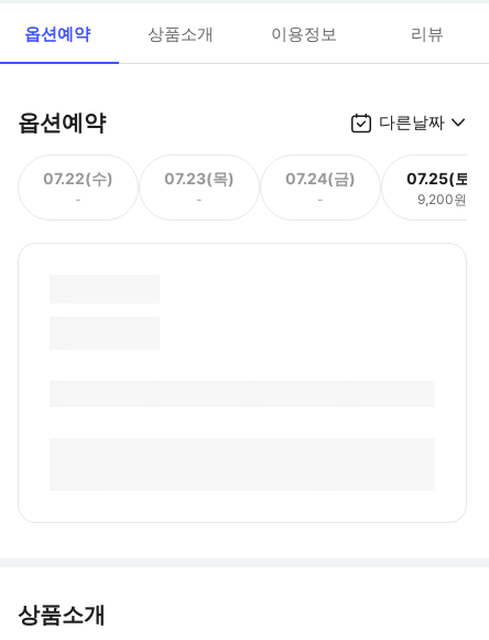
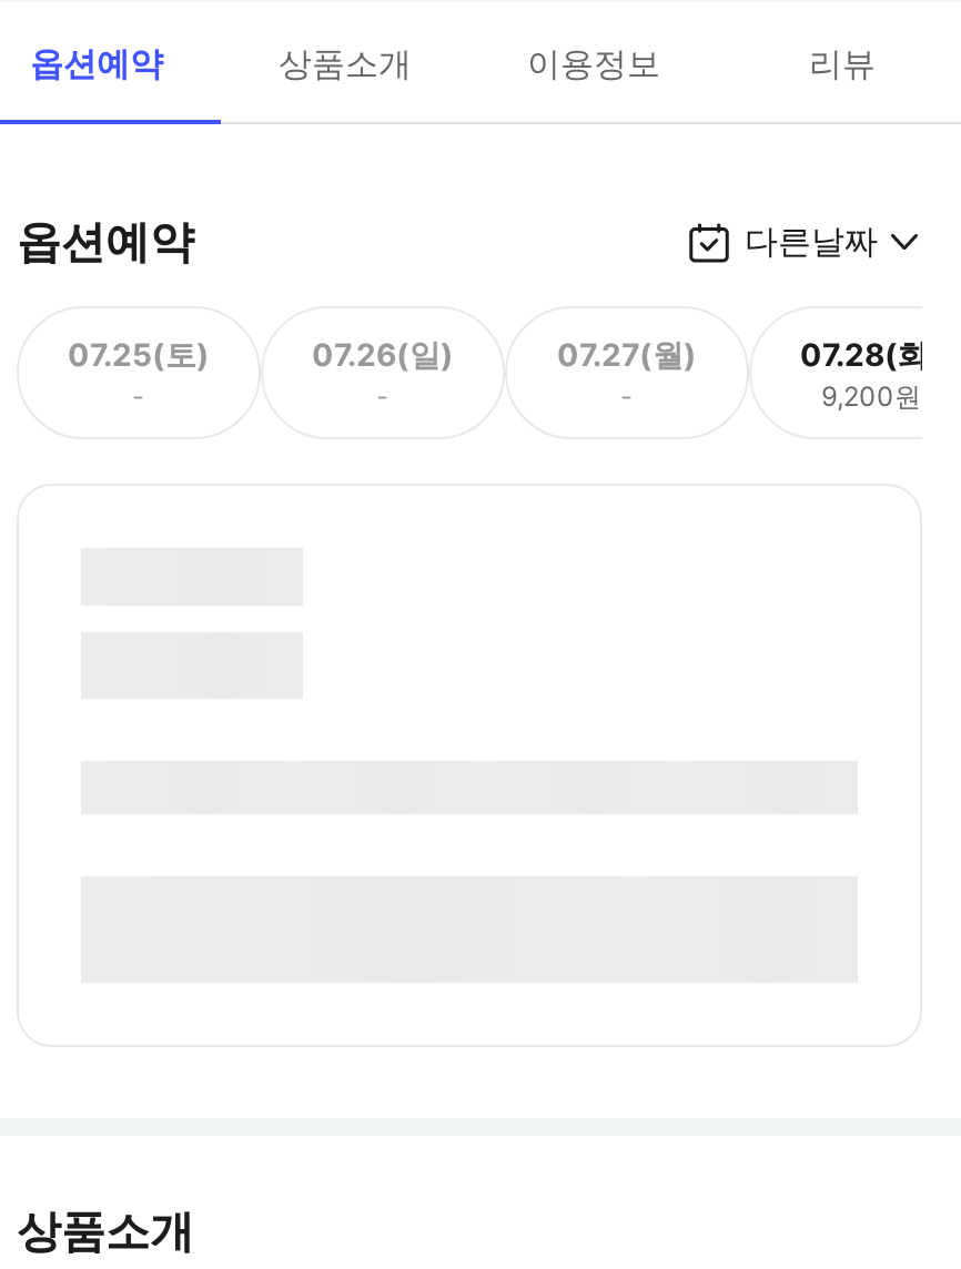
[43,168,113,187] 07.22(수) -> [68,334,210,372] 07.25(토)
[164,168,235,187] 07.23(목) -> [312,334,454,372] 07.26(일)
[285,168,356,187] 07.24(금) -> [557,334,697,372] 07.27(월)
[406,168,477,187] 07.25(토) -> [800,334,942,372] 07.28(화)

